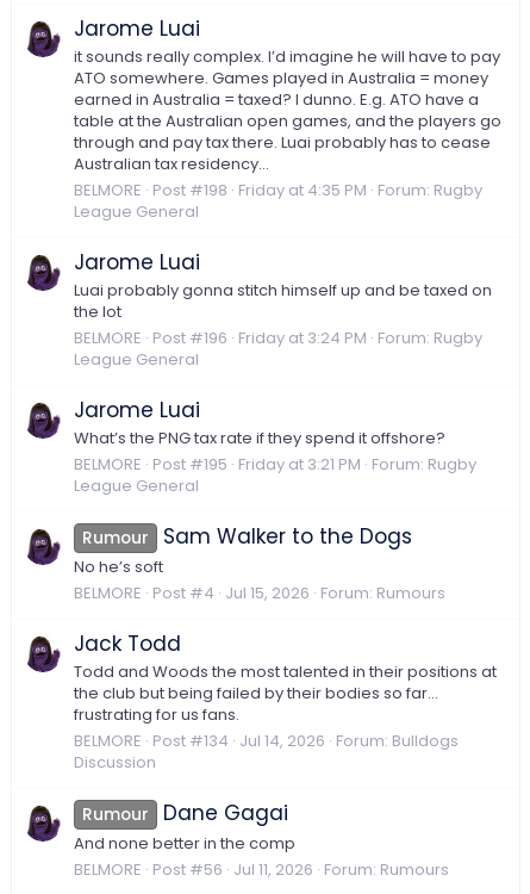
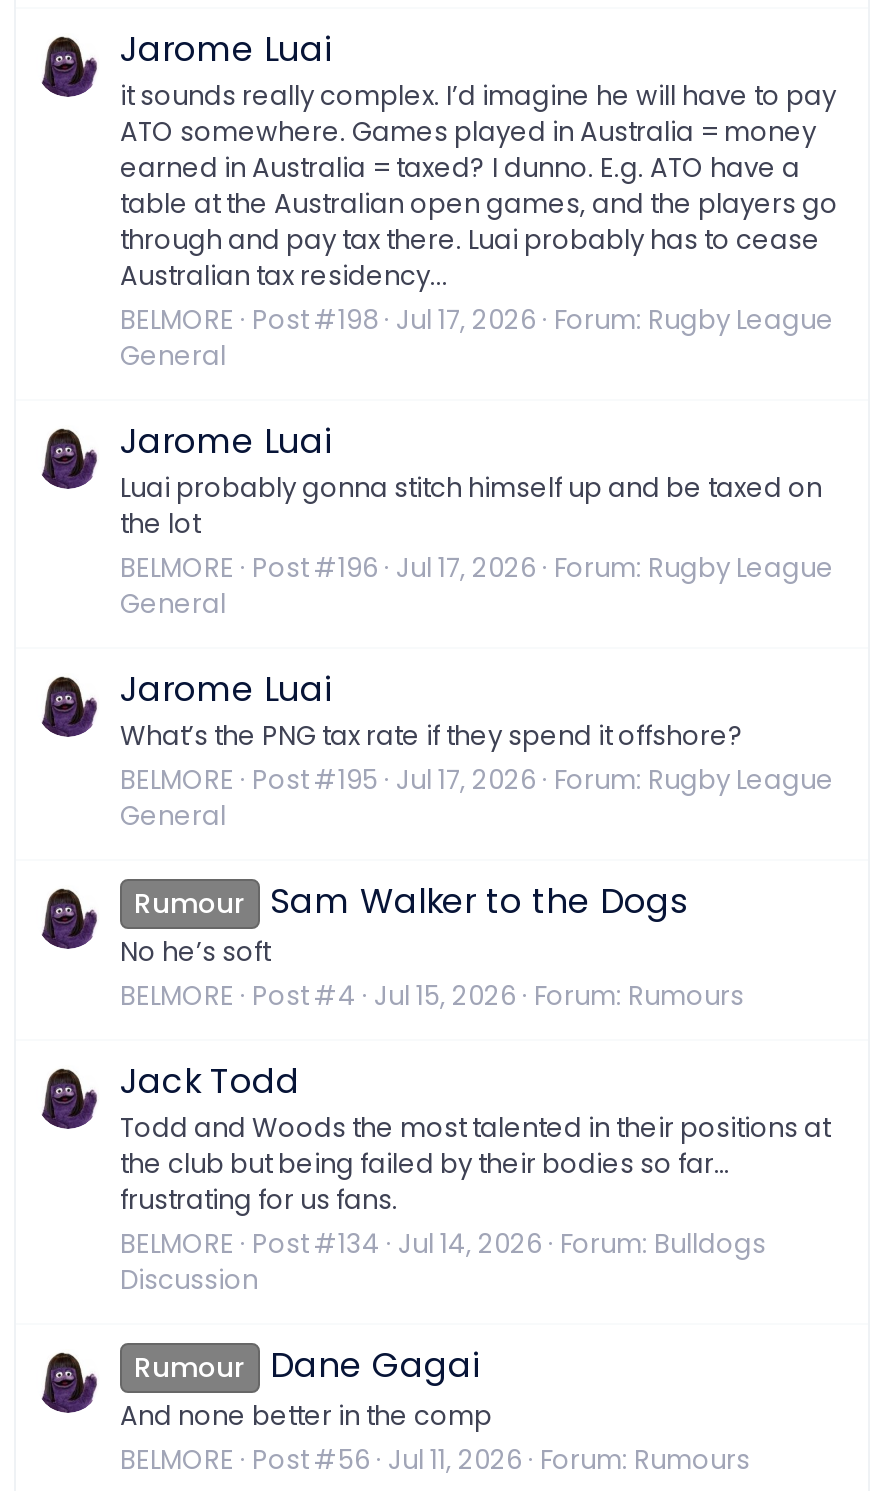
[74,178,482,223] BELMORE Post #198 Friday at 4:35 PM Forum: Rugby | League General -> [120,300,834,374] BELMORE Post #198 Jul 17, 2026 Forum: Rugby League | General
[74,326,482,370] BELMORE Post #196 Friday at 3:24 PM Forum: Rugby | League General -> [120,548,834,622] BELMORE Post #196 Jul 17, 2026 Forum: Rugby League | General
[74,453,476,497] BELMORE Post #195 Friday at 3:21 PM Forum: Rugby | League General -> [120,760,834,834] BELMORE Post #195 Jul 17, 2026 Forum: Rugby League | General

